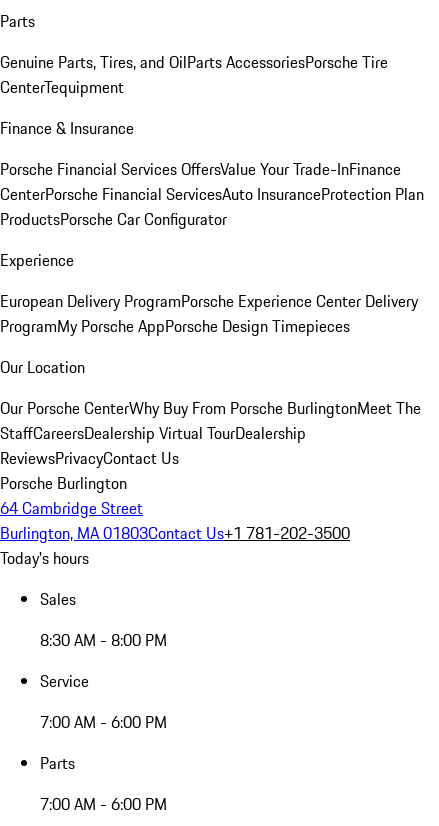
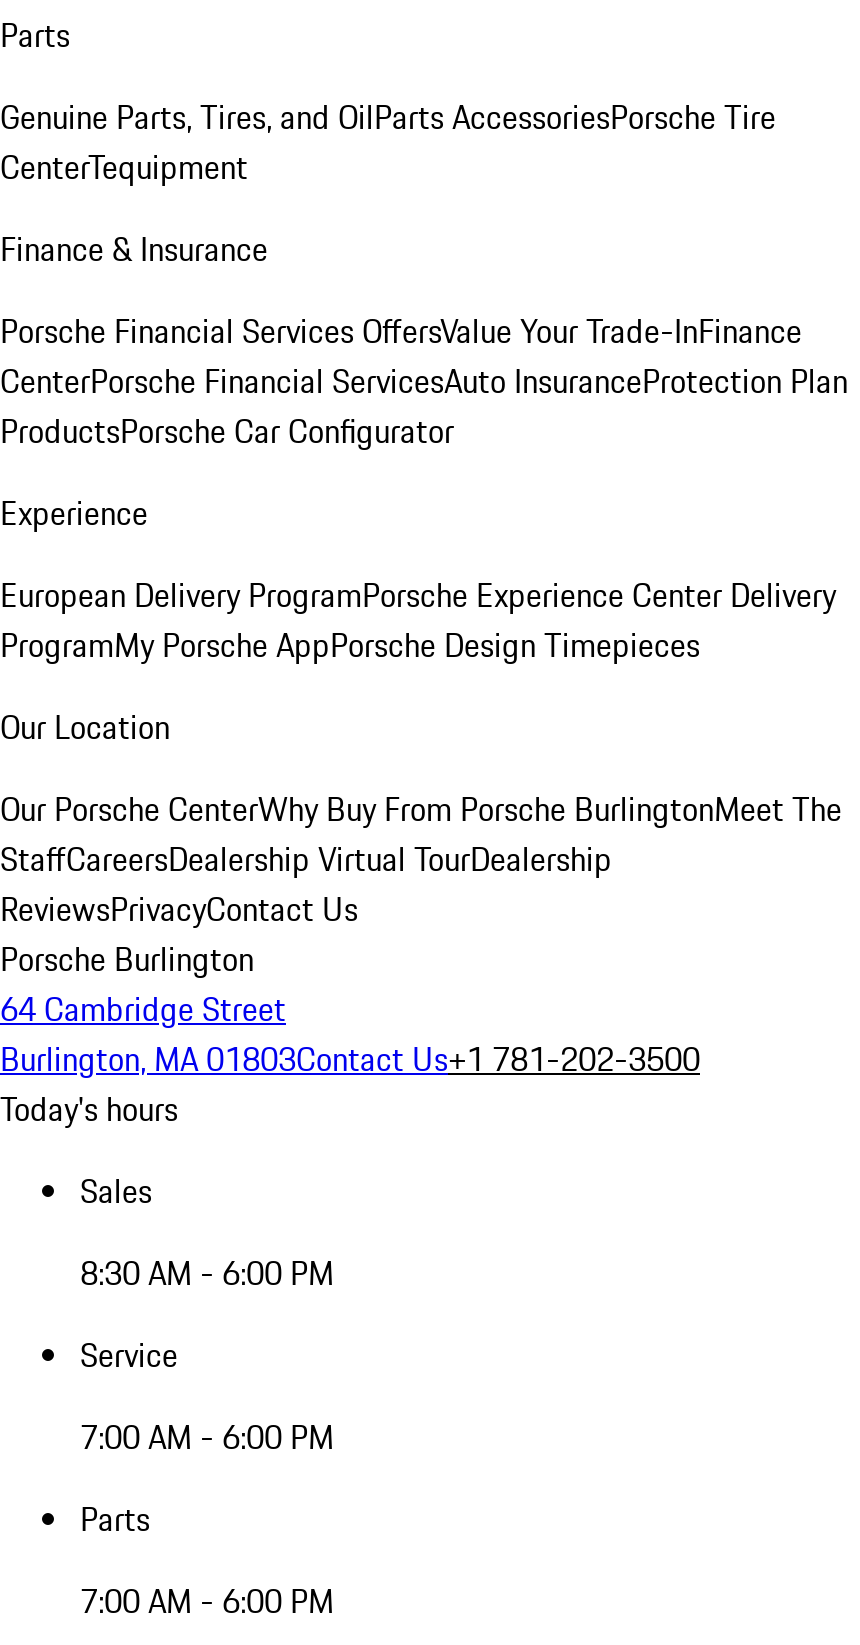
[40,628,167,652] 8:30 AM - 8:00 PM -> [80,1249,334,1297] 8:30 AM - 6:00 PM

